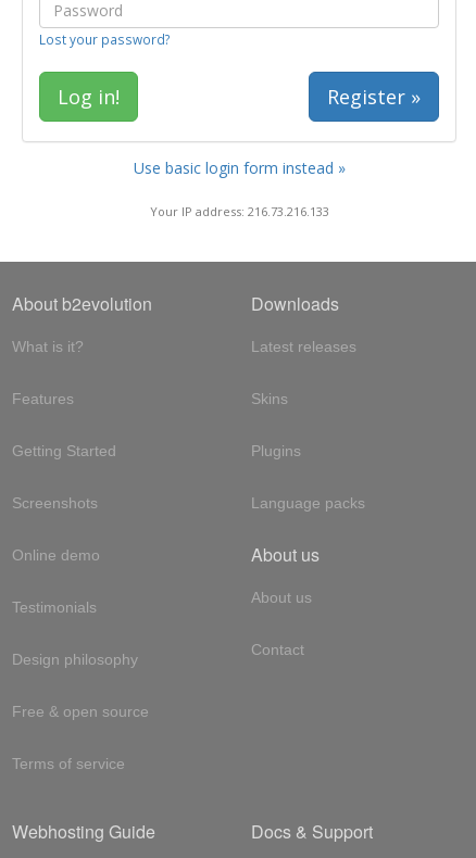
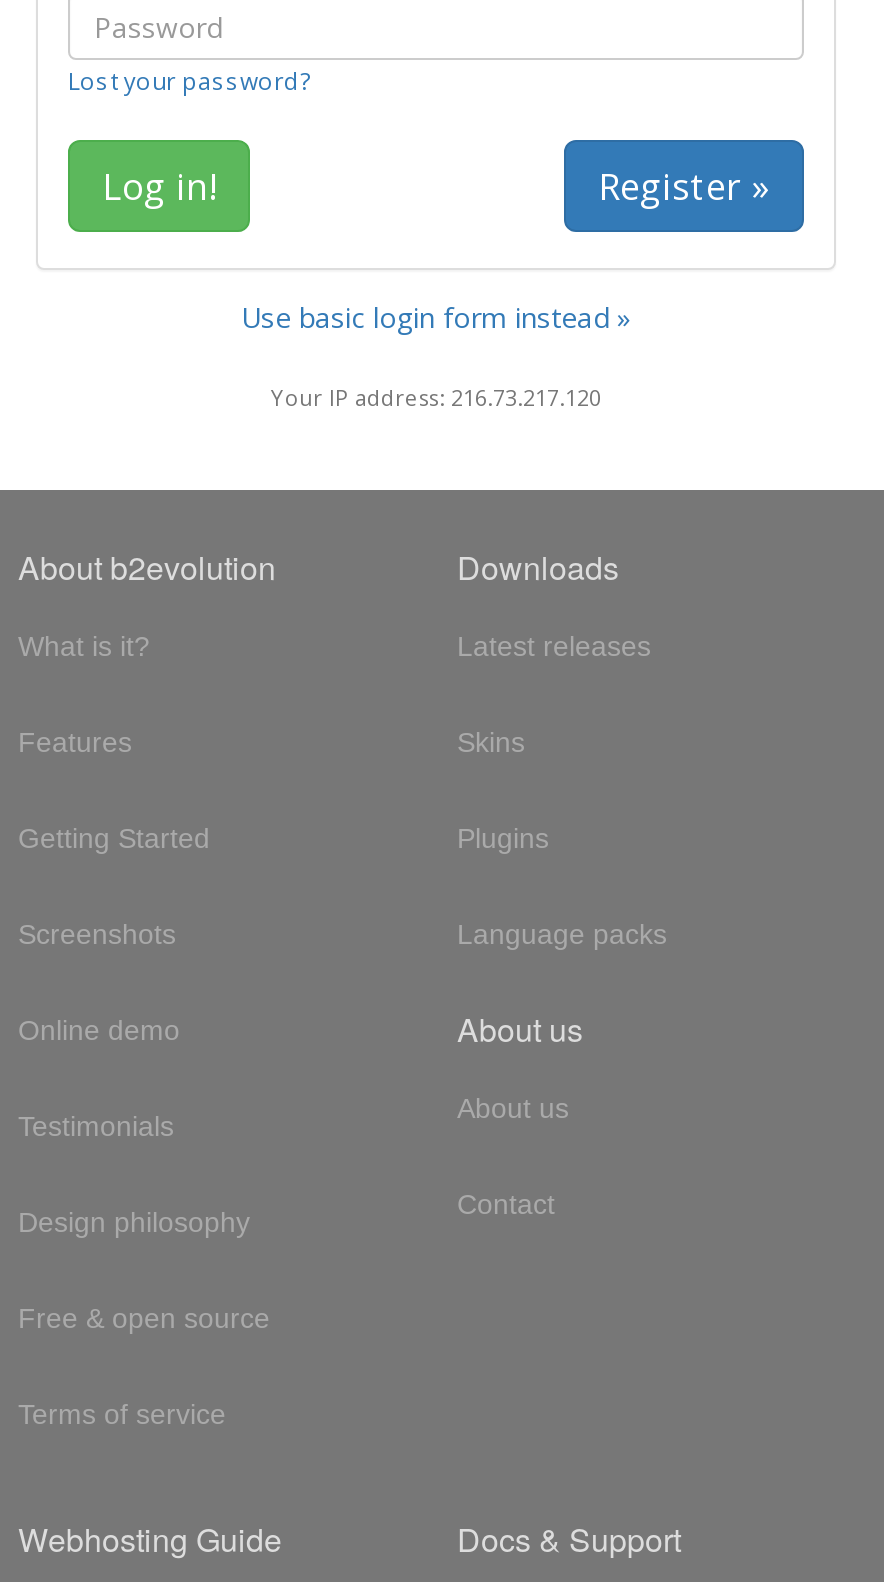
[149,203,329,219] Your IP address: 216.73.216.133 -> [271,382,601,412] Your IP address: 216.73.217.120

